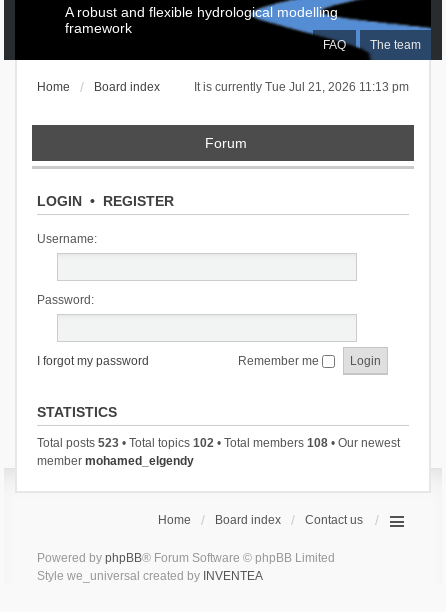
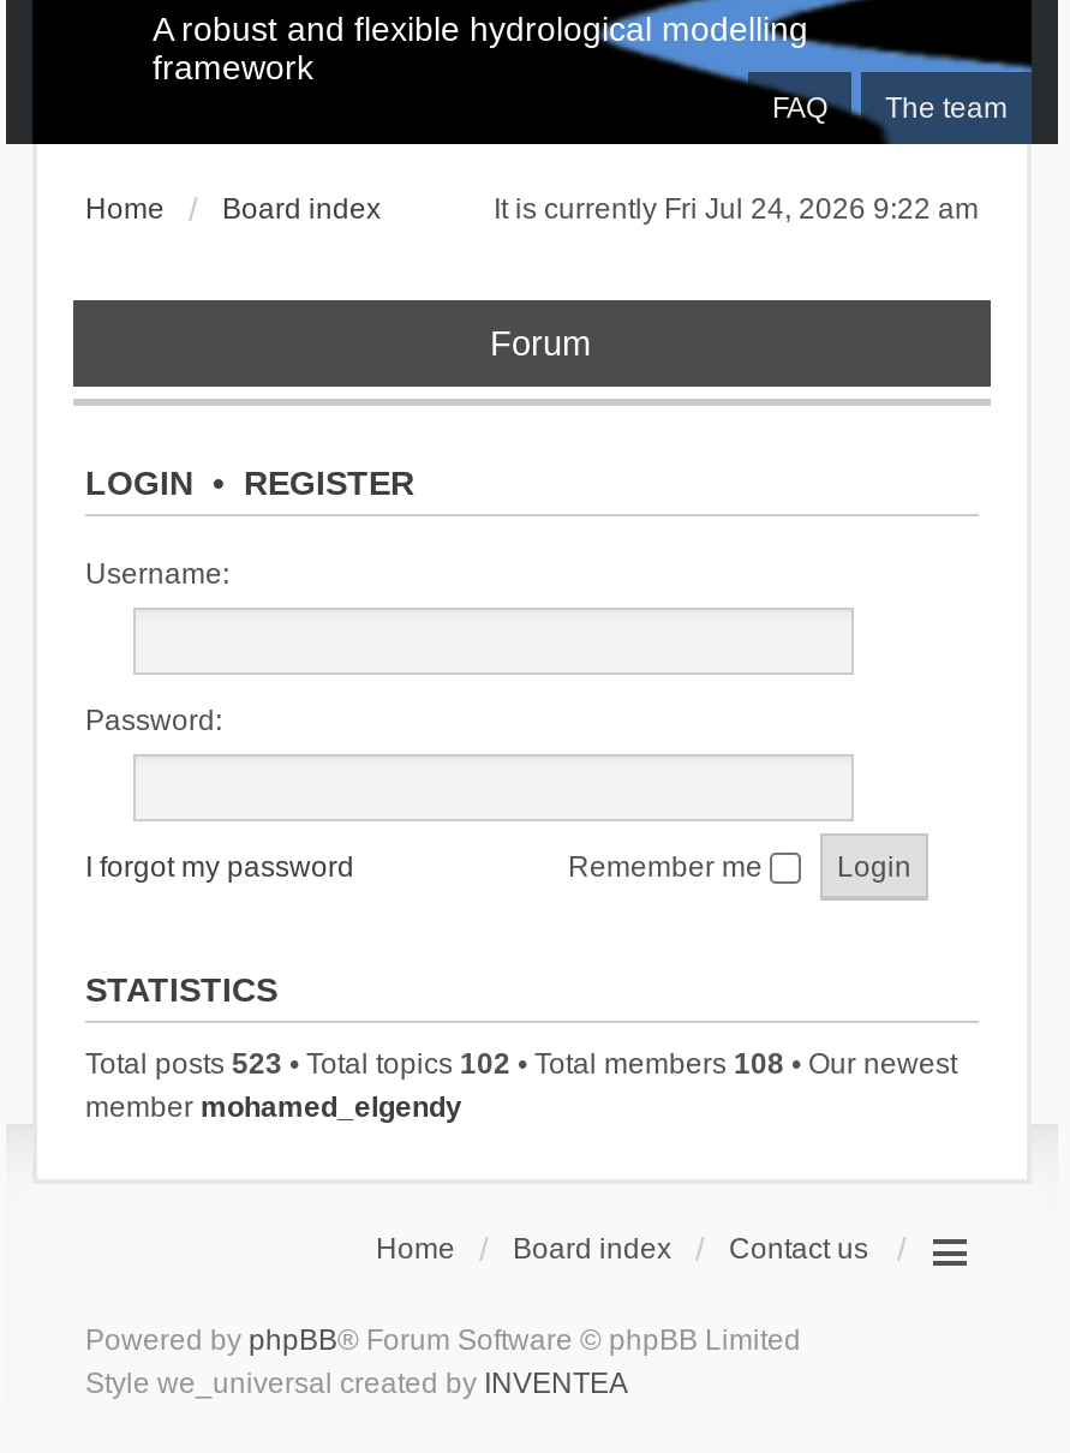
[194,80,409,94] It is currently Tue Jul 21, 2026 11:13 pm -> [494,192,979,226] It is currently Fri Jul 24, 2026 9:22 am

